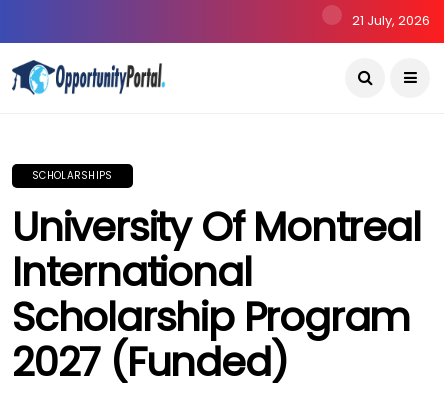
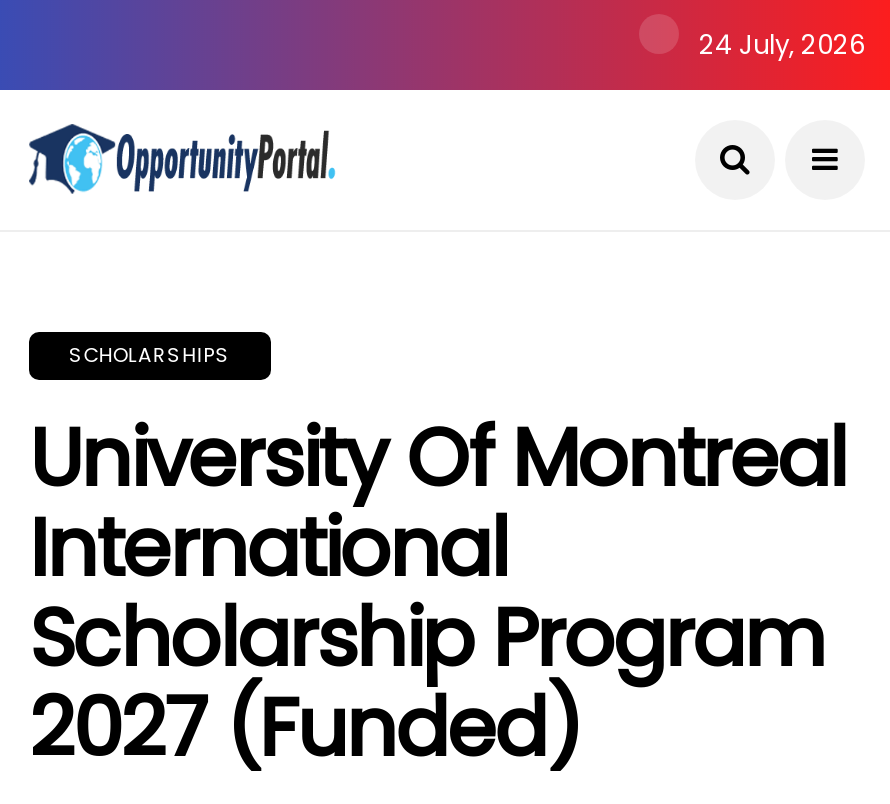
[352,11,430,30] 21 July, 2026 -> [699,26,865,64] 24 July, 2026

